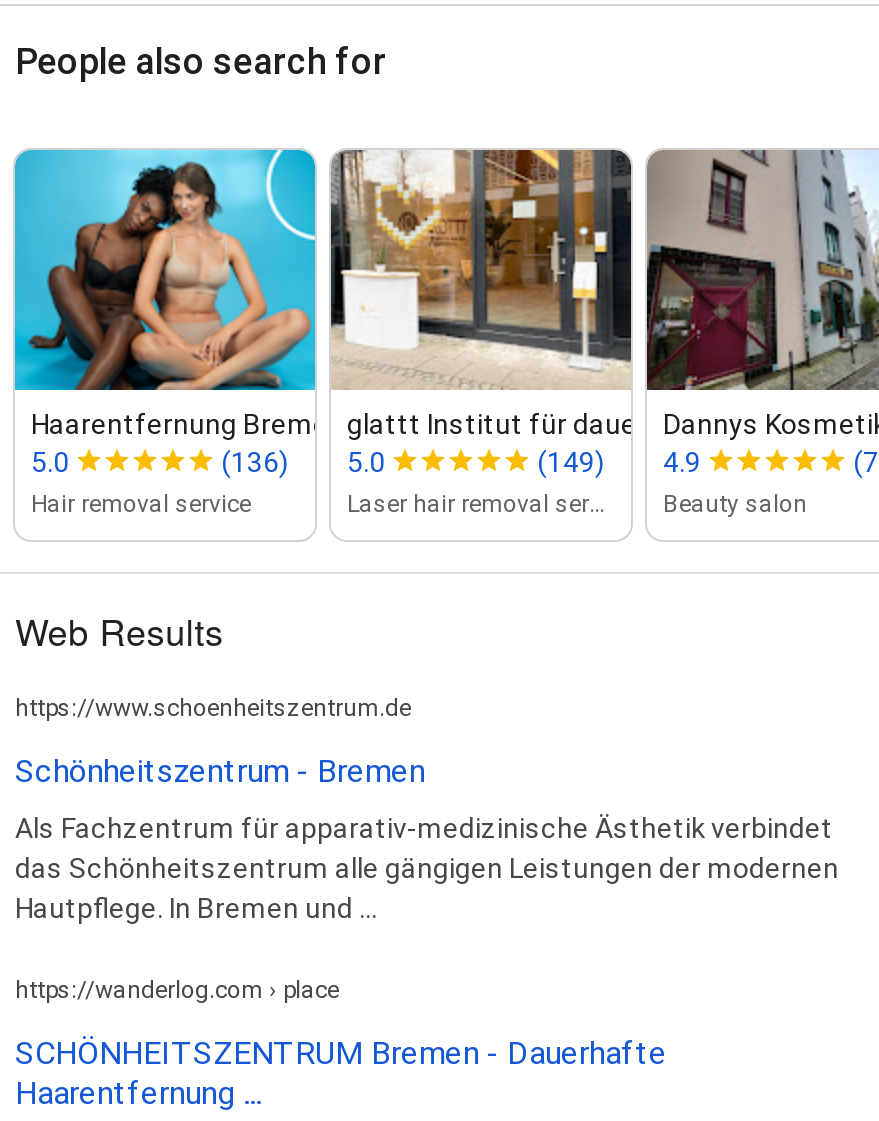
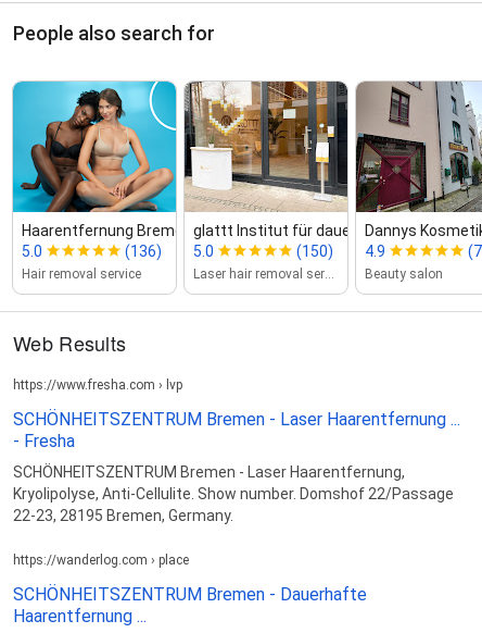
[537,445,701,477] (149) 4.9 -> [296,242,385,260] (150) 4.9
[15,693,411,721] https://www.schoenheitszentrum.de -> [13,377,182,392] https://www.fresha.com › lvp
[15,751,425,789] Schönheitszentrum - Bremen -> [13,409,460,451] SCHÖNHEITSZENTRUM Bremen - Laser Haarentfernung ... | - Fresha
[15,811,839,923] Als Fachzentrum für apparativ-medizinische Ästhetik verbindet | das Schönheitszentrum alle gängigen Leistungen der modernen | Hautpflege. In Bremen und ... -> [13,463,454,524] SCHÖNHEITSZENTRUM Bremen - Laser Haarentfernung, | Kryolipolyse, Anti-Cellulite. Show number. Domshof 22/Passage | 22-23, 28195 Bremen, Germany.

